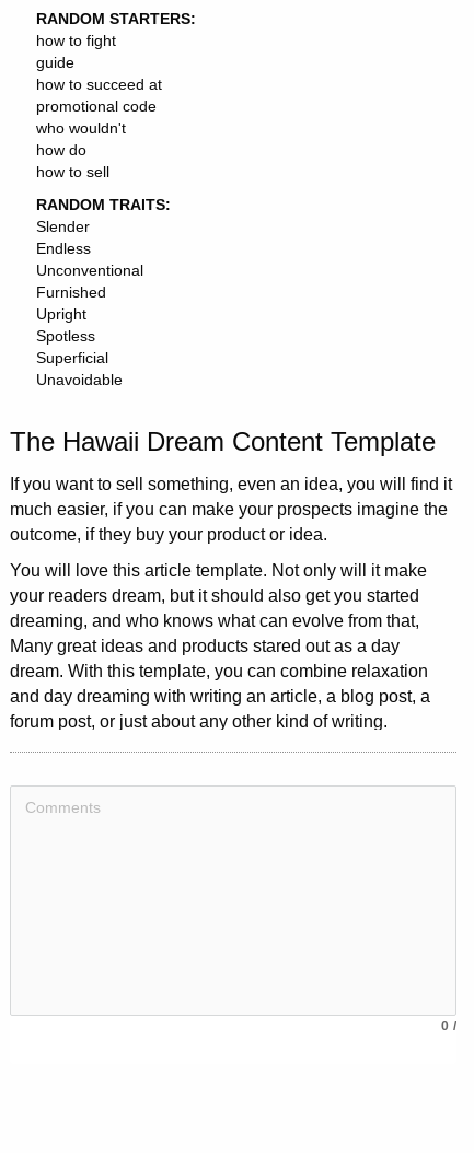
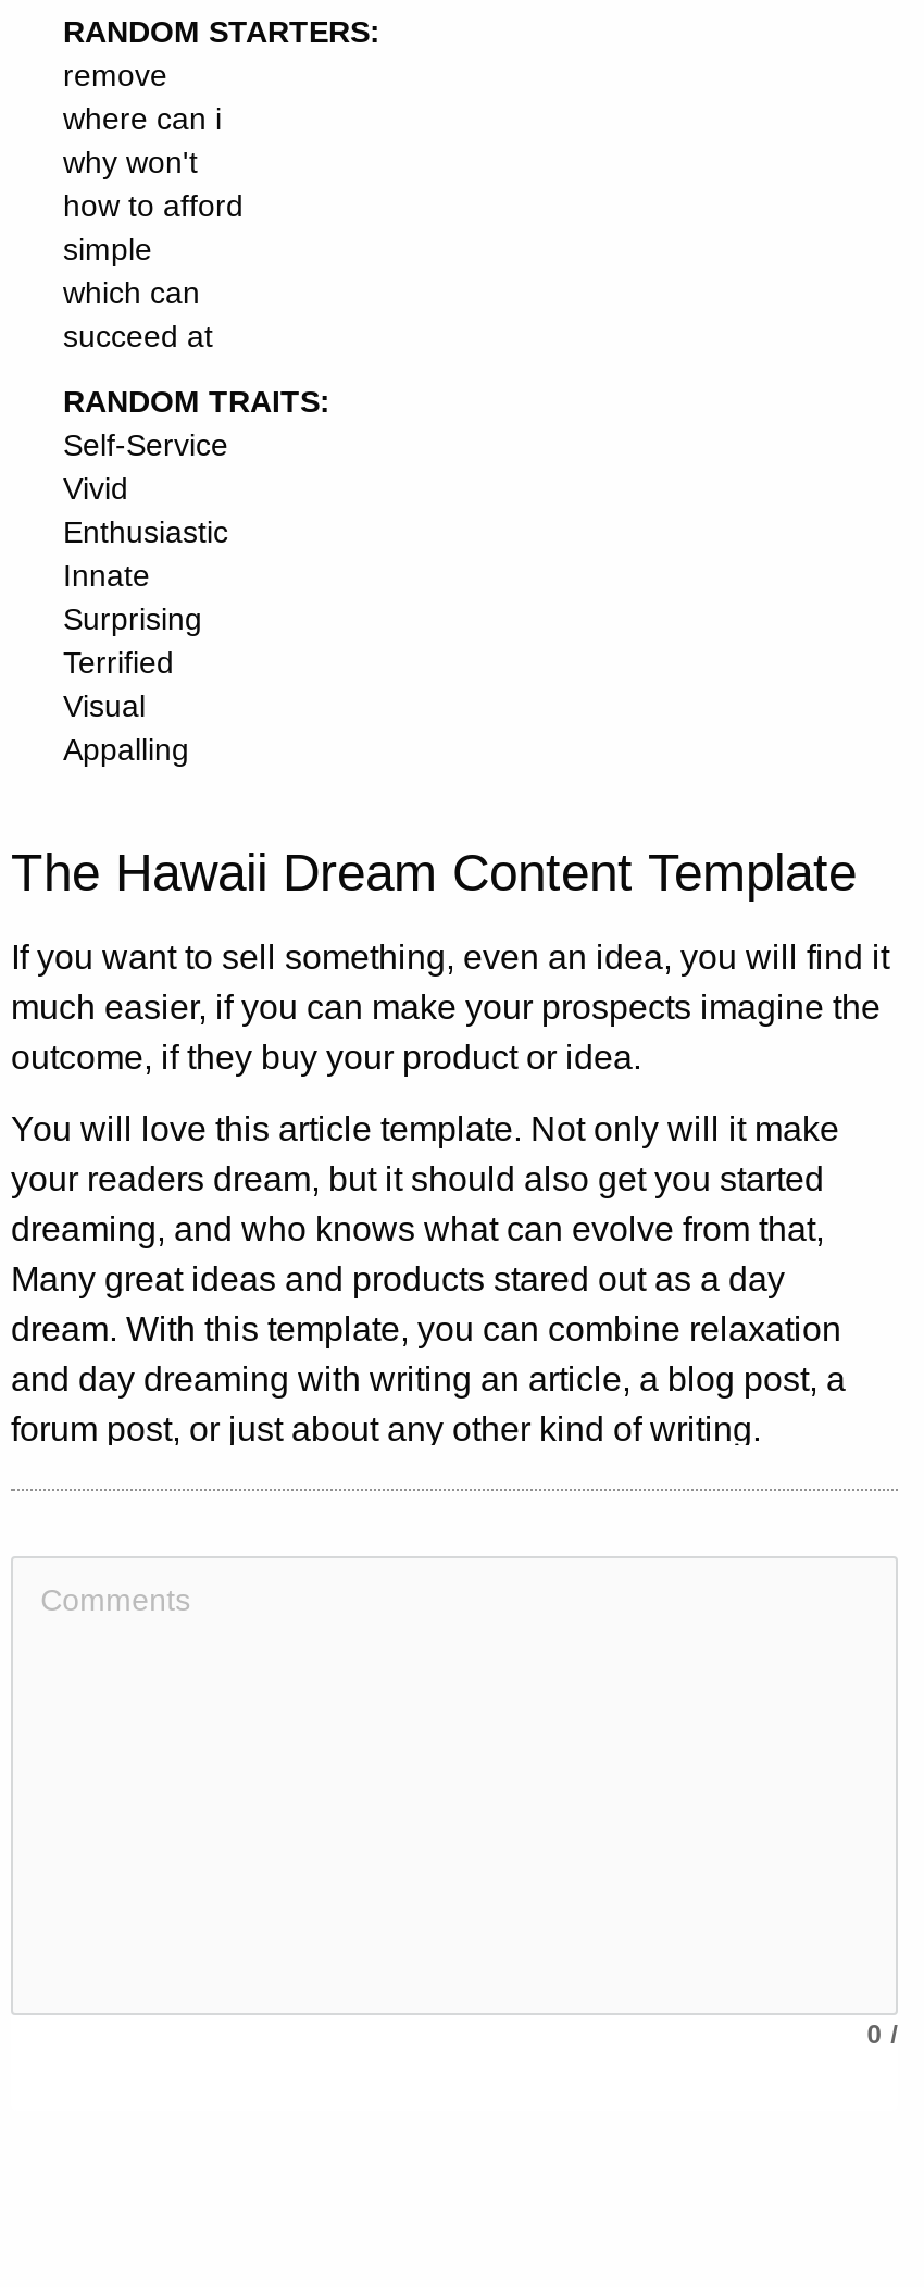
[36,32,162,180] how to fight | guide | how to succeed at | promotional code | who wouldn't | how do | how to sell -> [63,58,244,353] remove | where can i | why won't | how to afford | simple | which can | succeed at
[36,218,143,388] Slender | Endless | Unconventional | Furnished | Upright | Spotless | Superficial | Unavoidable -> [63,427,228,767] Self-Service | Vivid | Enthusiastic | Innate | Surprising | Terrified | Visual | Appalling

